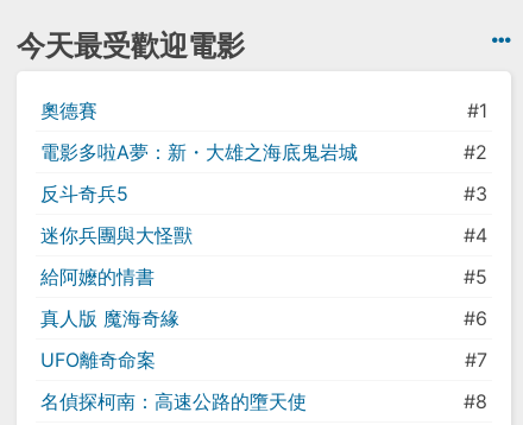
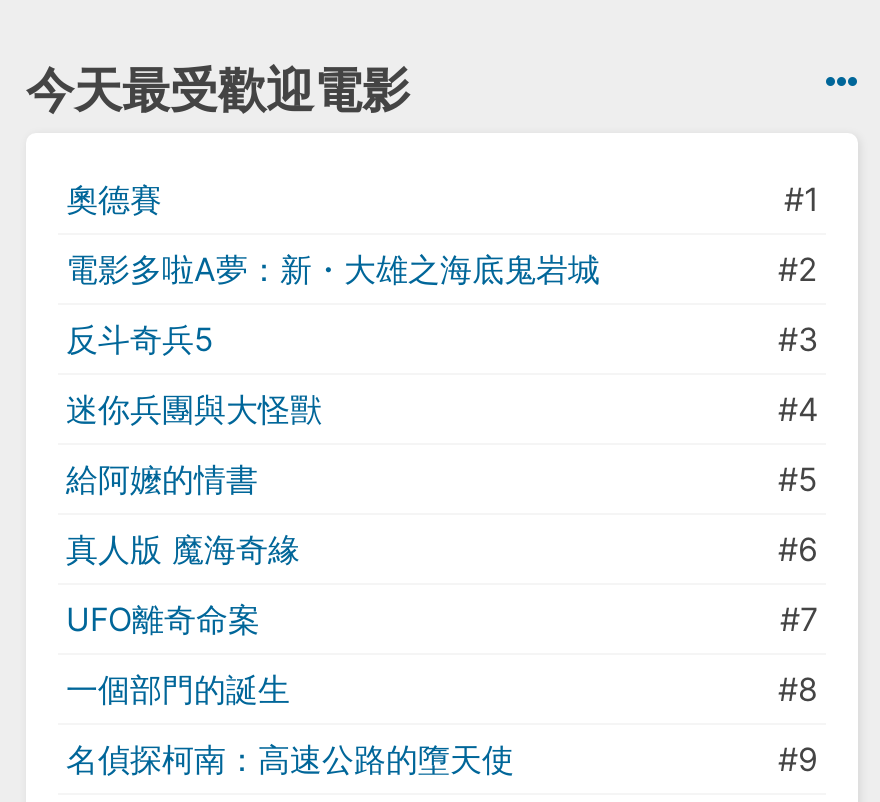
none -> [66,670,818,710] 一個部門的誕生 | #8
[464,390,487,414] #8 -> [778,740,818,780] #9

